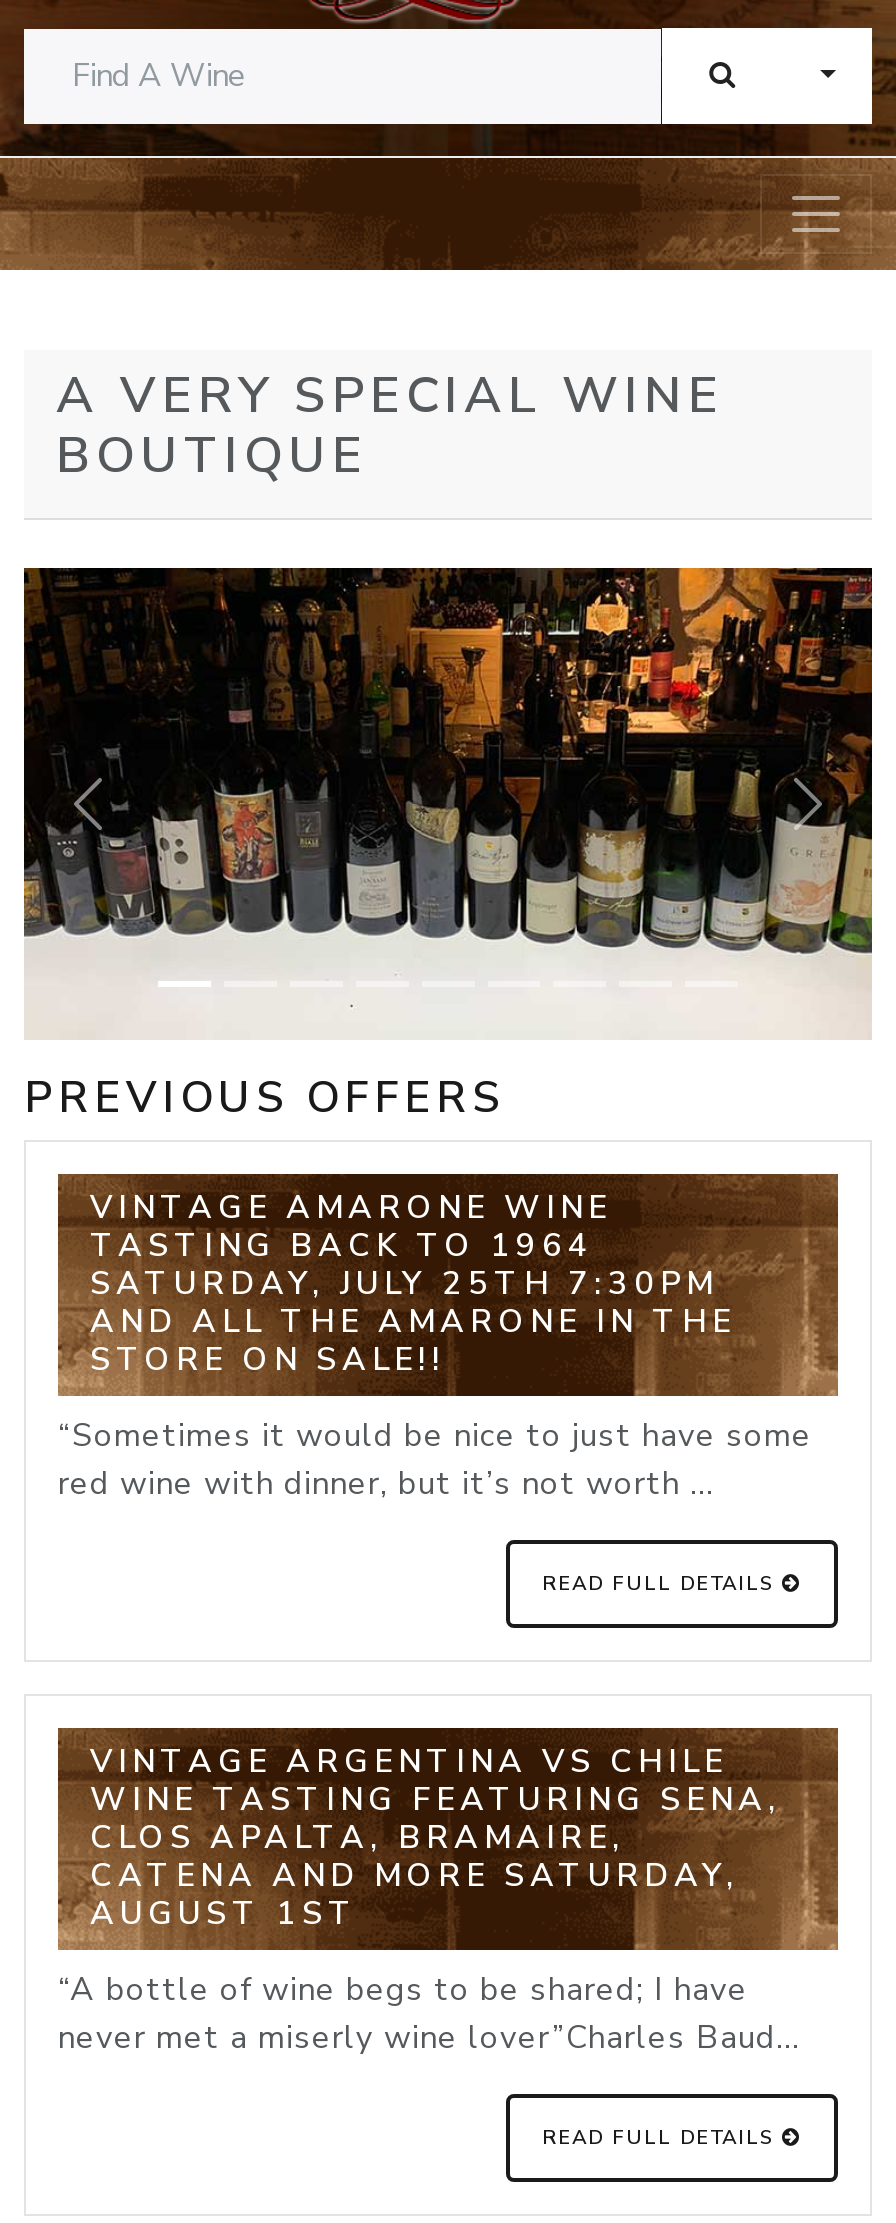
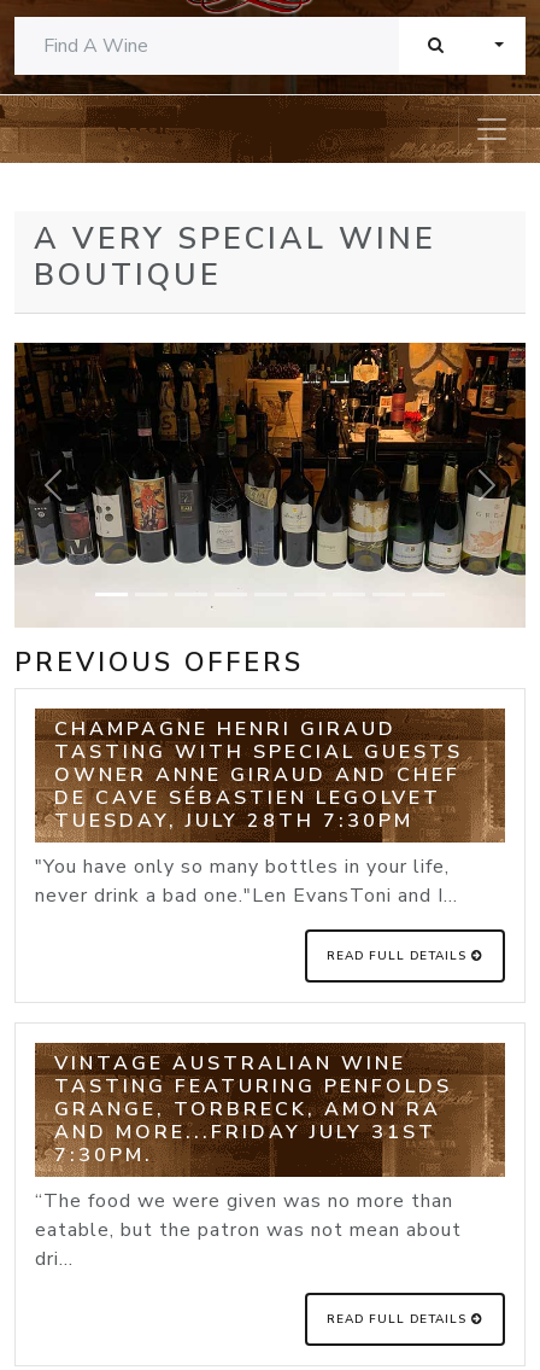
[90,1185,736,1381] VINTAGE AMARONE WINE | TASTING BACK TO 1964 | SATURDAY, JULY 25TH 7:30PM | AND ALL THE AMARONE IN THE | STORE ON SALE!! -> [54,715,463,834] CHAMPAGNE HENRI GIRAUD | TASTING WITH SPECIAL GUESTS | OWNER ANNE GIRAUD AND CHEF | DE CAVE SÉBASTIEN LEGOLVET | TUESDAY, JULY 28TH 7:30PM
[58,1413,812,1505] “Sometimes it would be nice to just have some | red wine with dinner, but it’s not worth ... -> [35,853,458,908] "You have only so many bottles in your life, | never drink a bad one."Len EvansToni and I...
[90,1739,782,1935] VINTAGE ARGENTINA VS CHILE | WINE TASTING FEATURING SENA, | CLOS APALTA, BRAMAIRE, | CATENA AND MORE SATURDAY, | AUGUST 1ST -> [54,1050,452,1168] VINTAGE AUSTRALIAN WINE | TASTING FEATURING PENFOLDS | GRANGE, TORBRECK, AMON RA | AND MORE...FRIDAY JULY 31ST | 7:30PM.
[58,1967,800,2059] “A bottle of wine begs to be shared; I have | never met a miserly wine lover”Charles Baud... -> [35,1187,462,1272] “The food we were given was no more than | eatable, but the patron was not mean about | dri...

